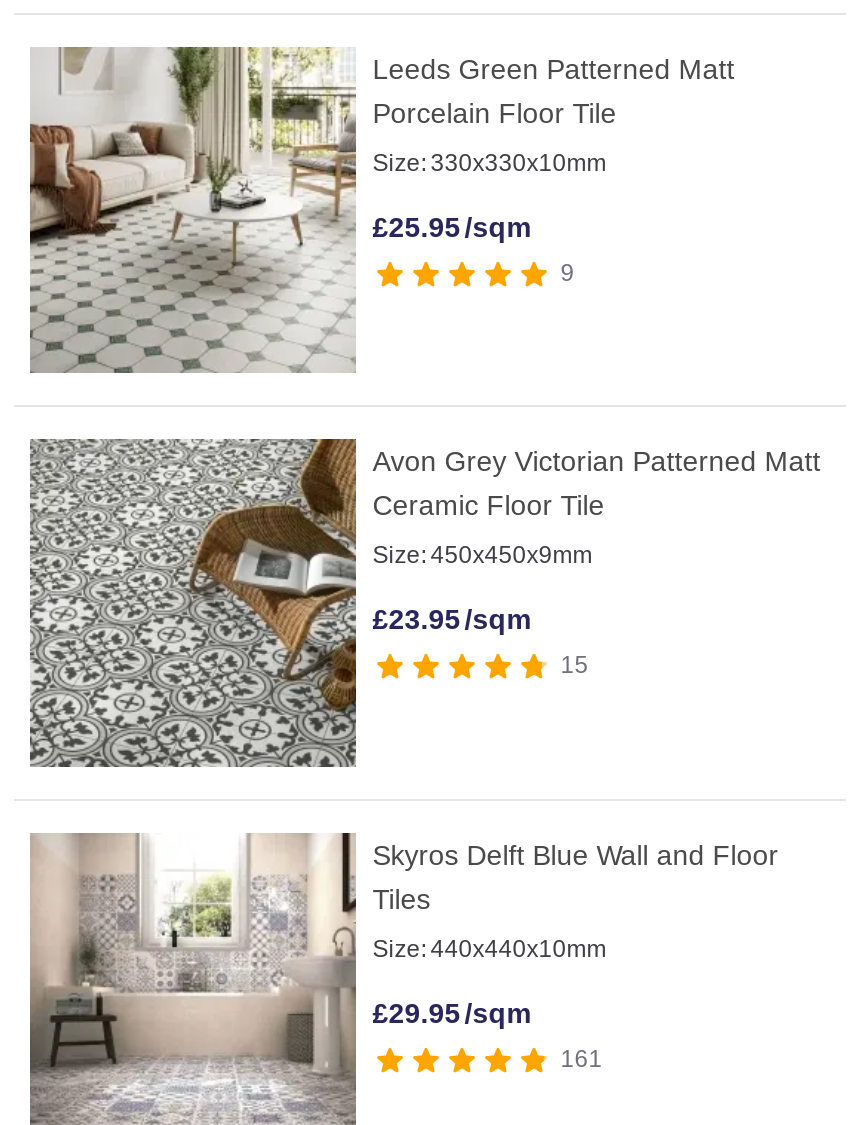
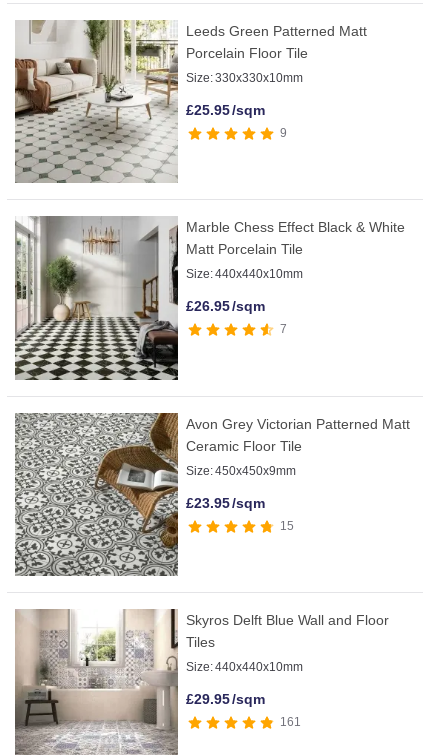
none -> [16,216,405,380] [image] | Marble Chess Effect Black & White | Matt Porcelain Tile | Size: 440x440x10mm | £26.95 /sqm | 7

